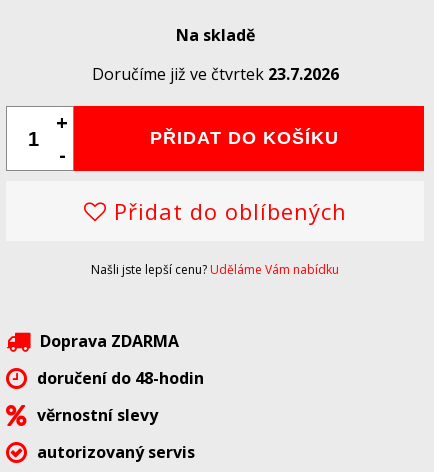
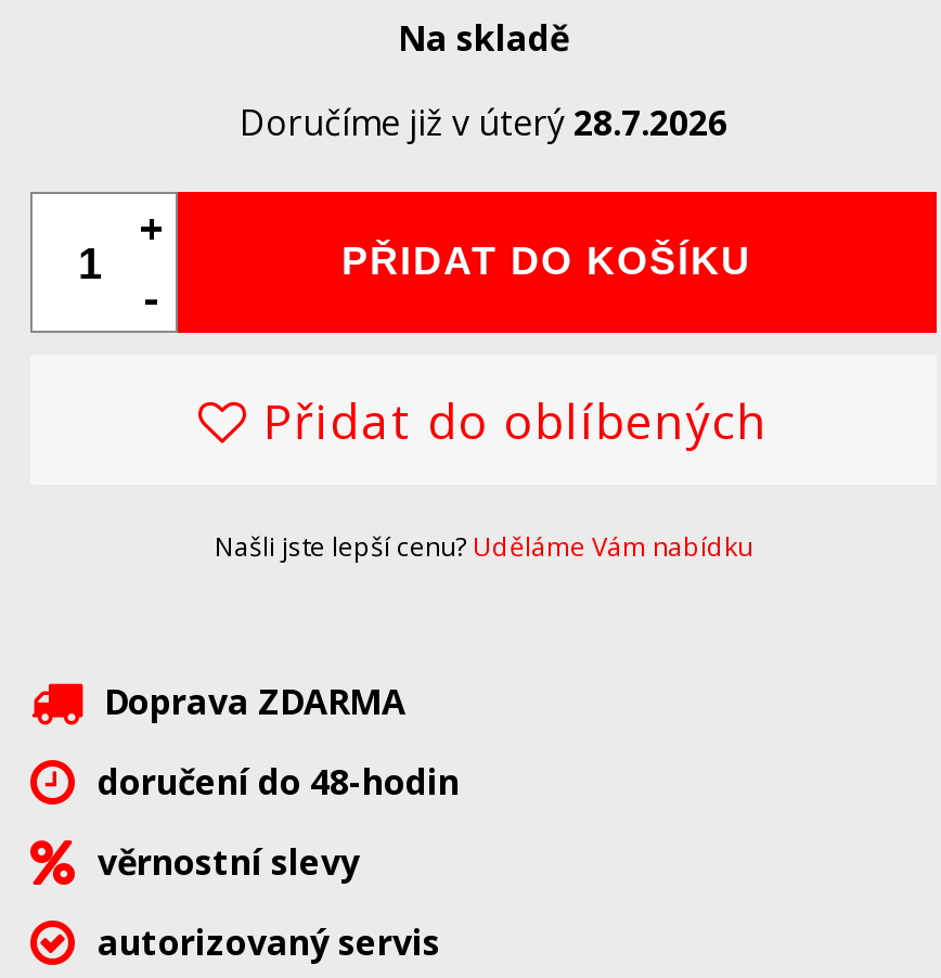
[91,63,338,85] Doručíme již ve čtvrtek 23.7.2026 -> [240,100,727,147] Doručíme již v úterý 28.7.2026

